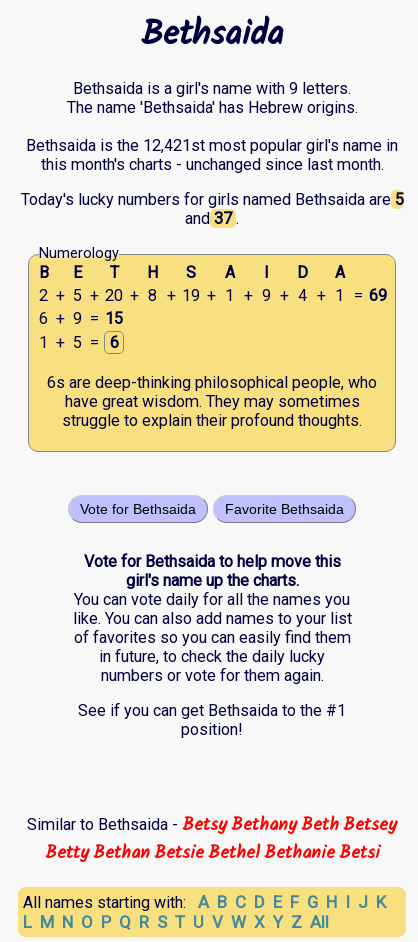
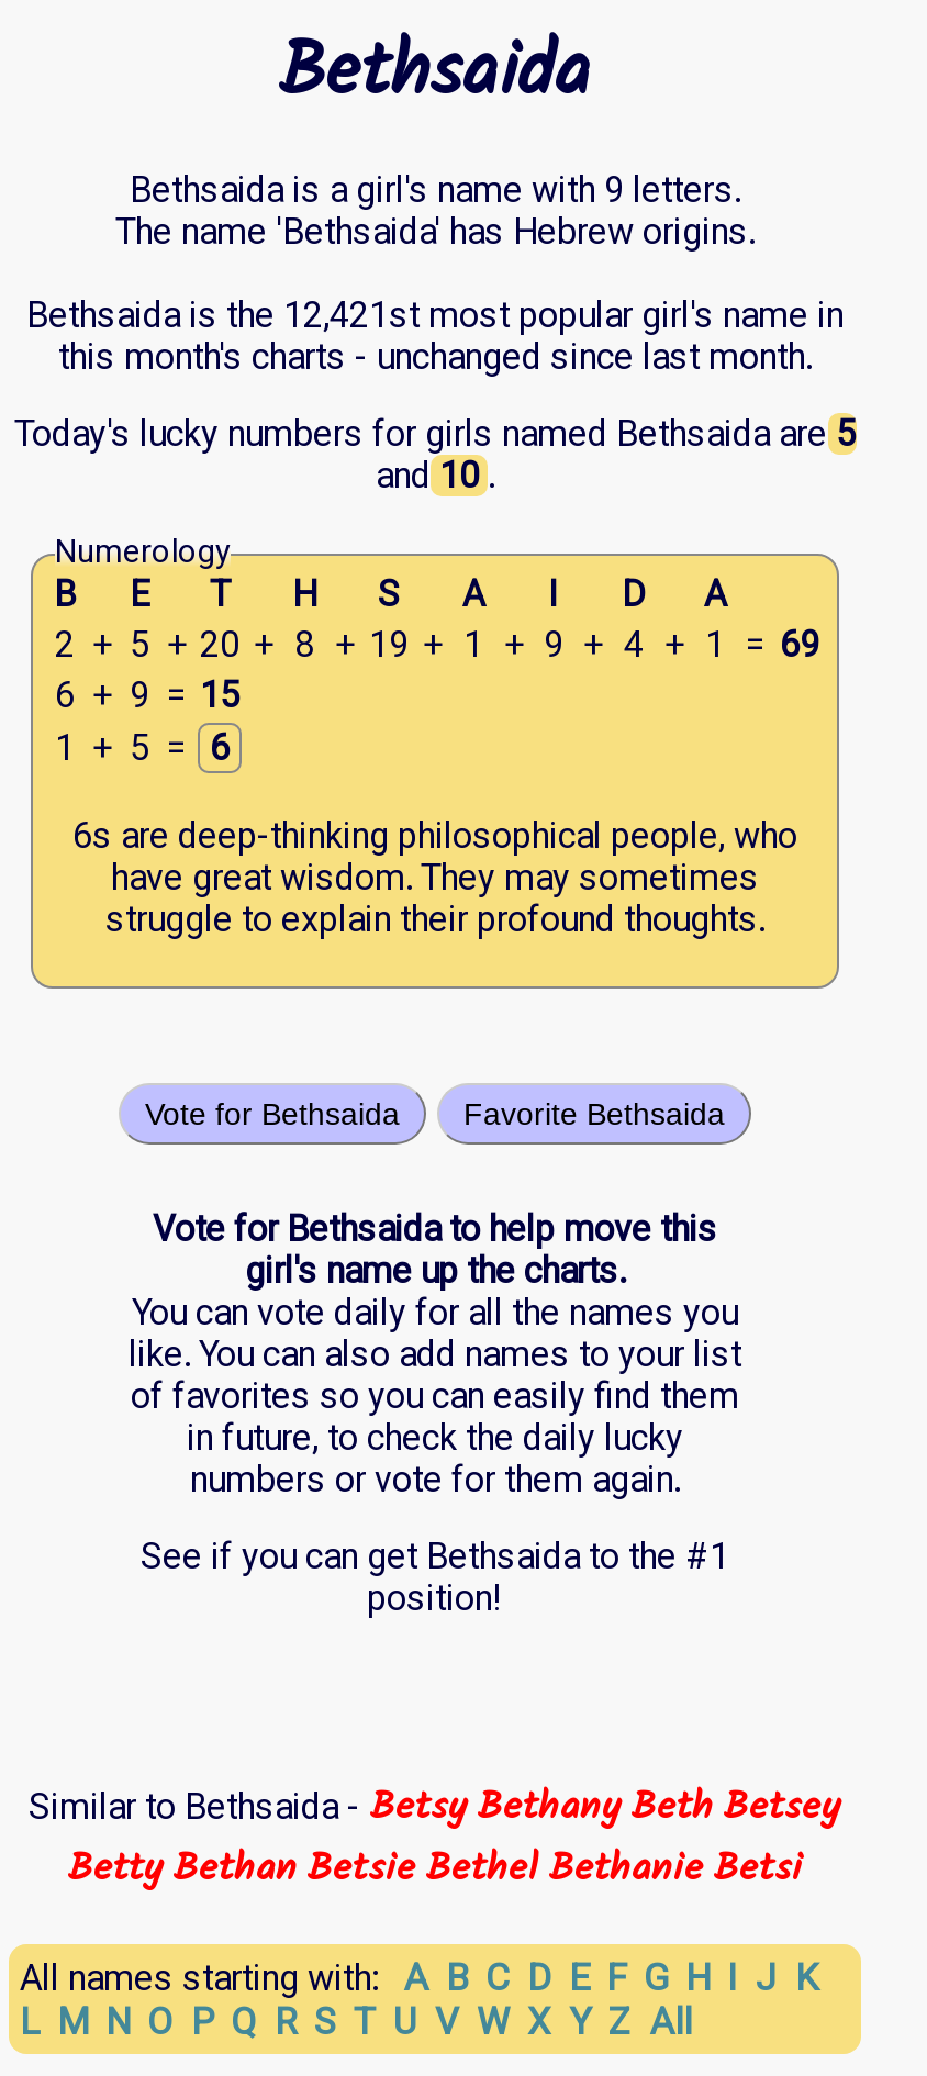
[185,209,239,228] and 37 . -> [376,455,494,497] and 10 .

